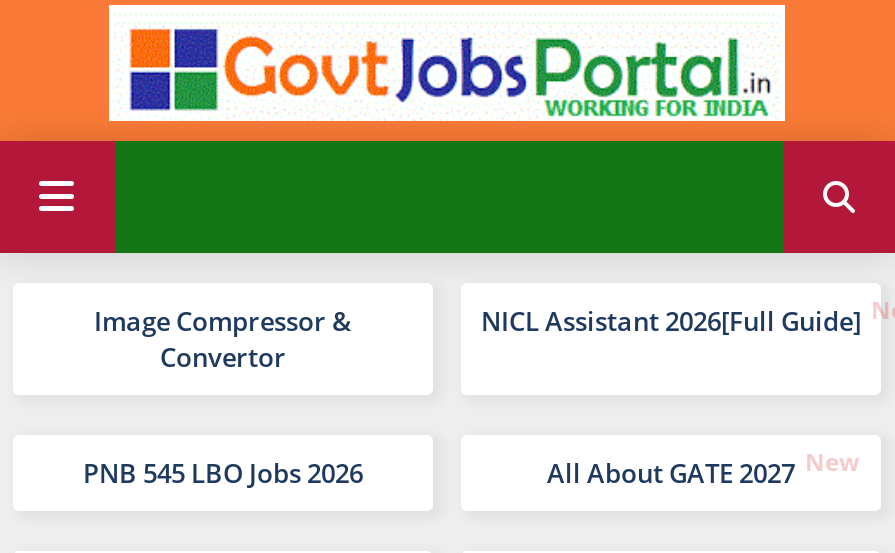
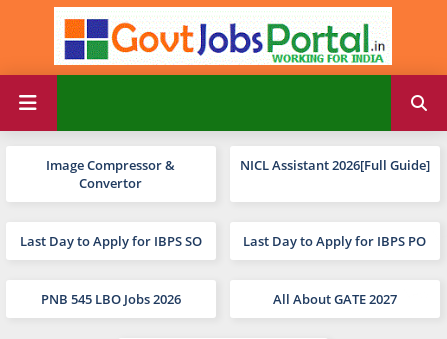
none -> [20,232,426,250] Last Day to Apply for IBPS SO | Last Day to Apply for IBPS PO

